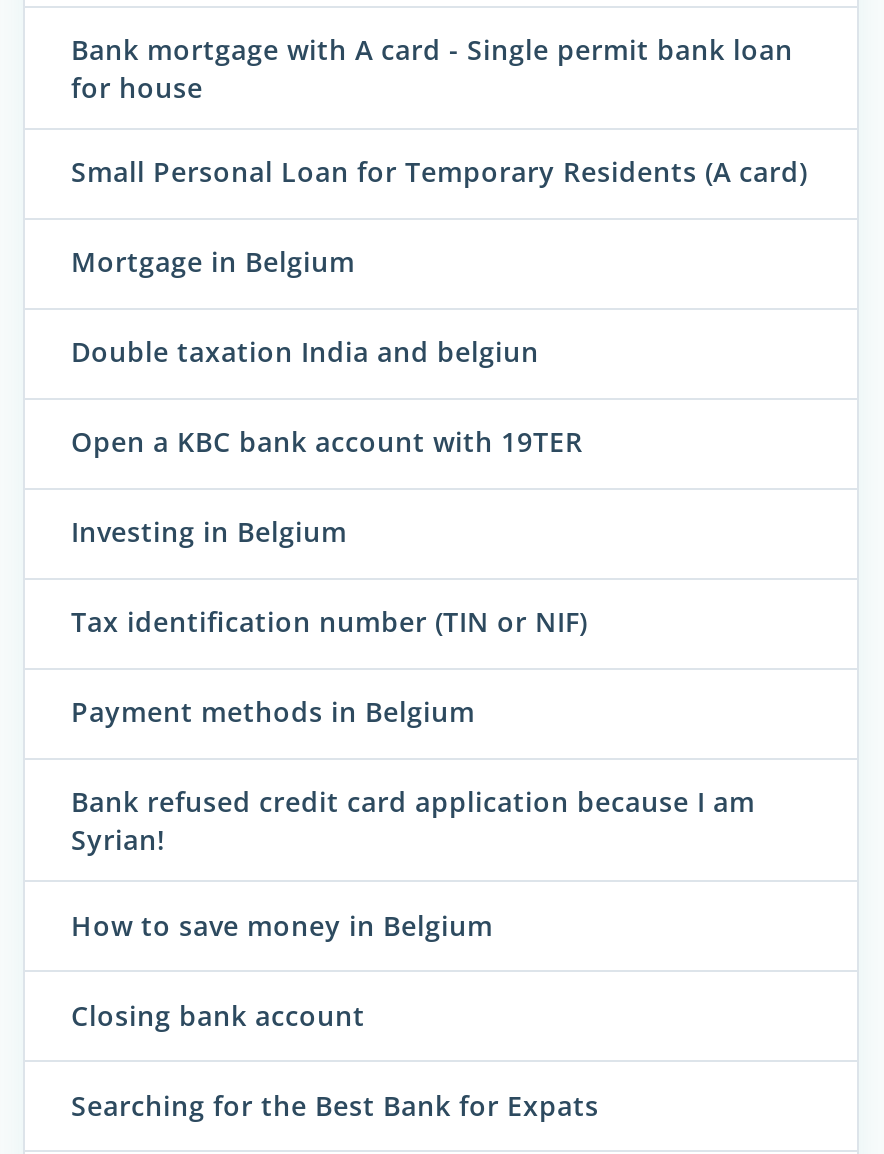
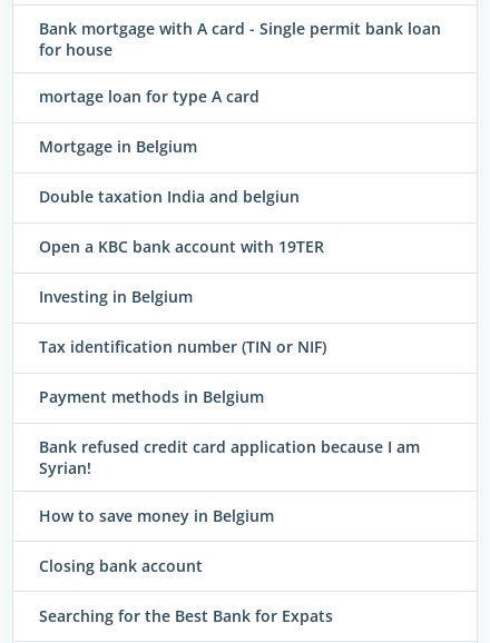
[71,152,807,190] Small Personal Loan for Temporary Residents (A card) -> [39,86,259,107] mortage loan for type A card

